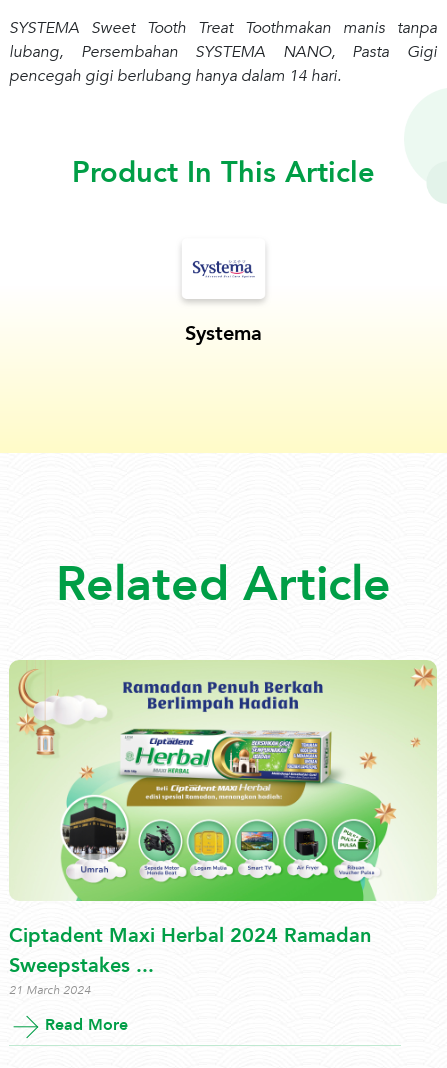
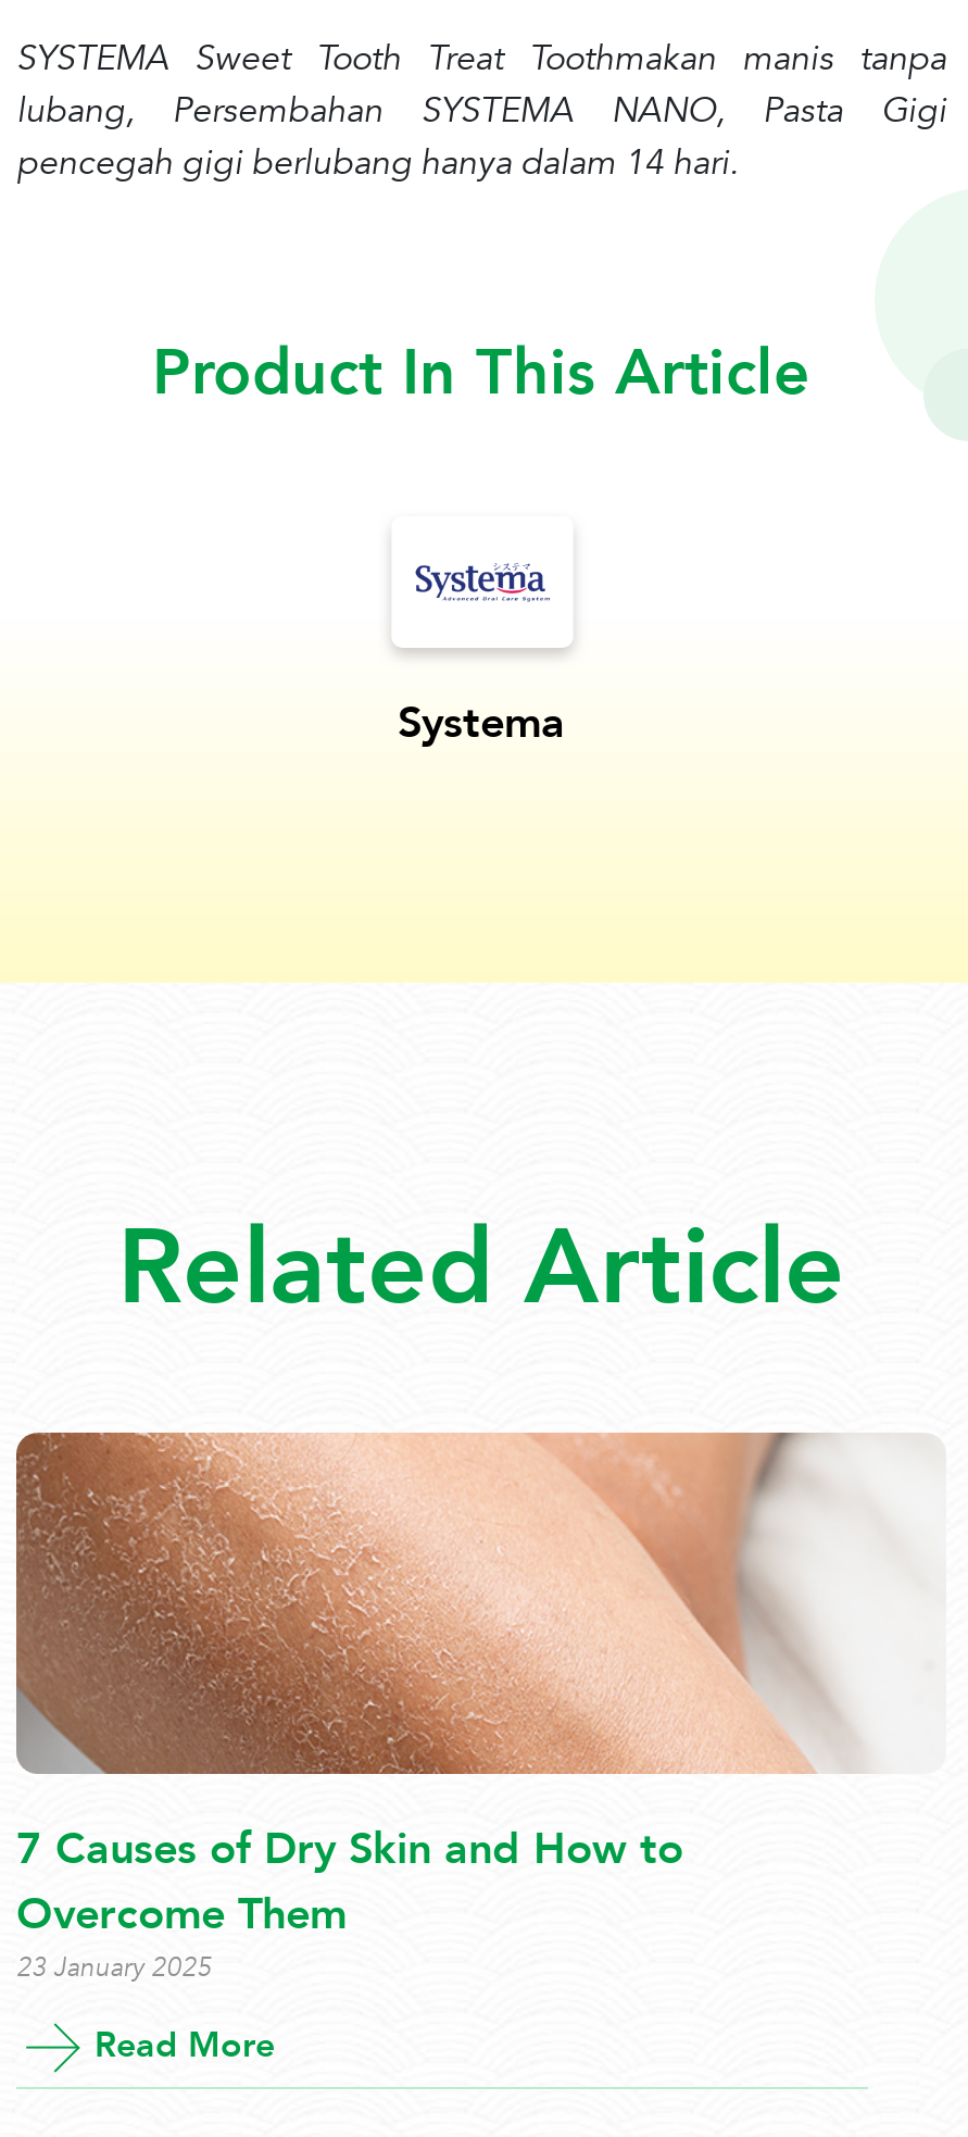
[9,660,437,998] [image] | Ciptadent Maxi Herbal 2024 Ramadan | Sweepstakes ... | 21 March 2024 -> [14,1430,944,1984] [image] | 7 Causes of Dry Skin and How to | Overcome Them | 23 January 2025

